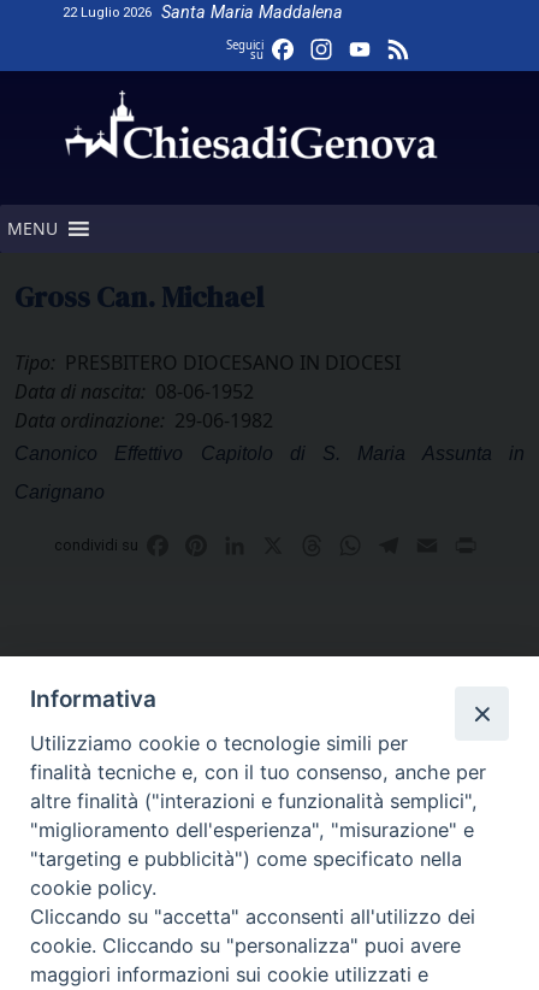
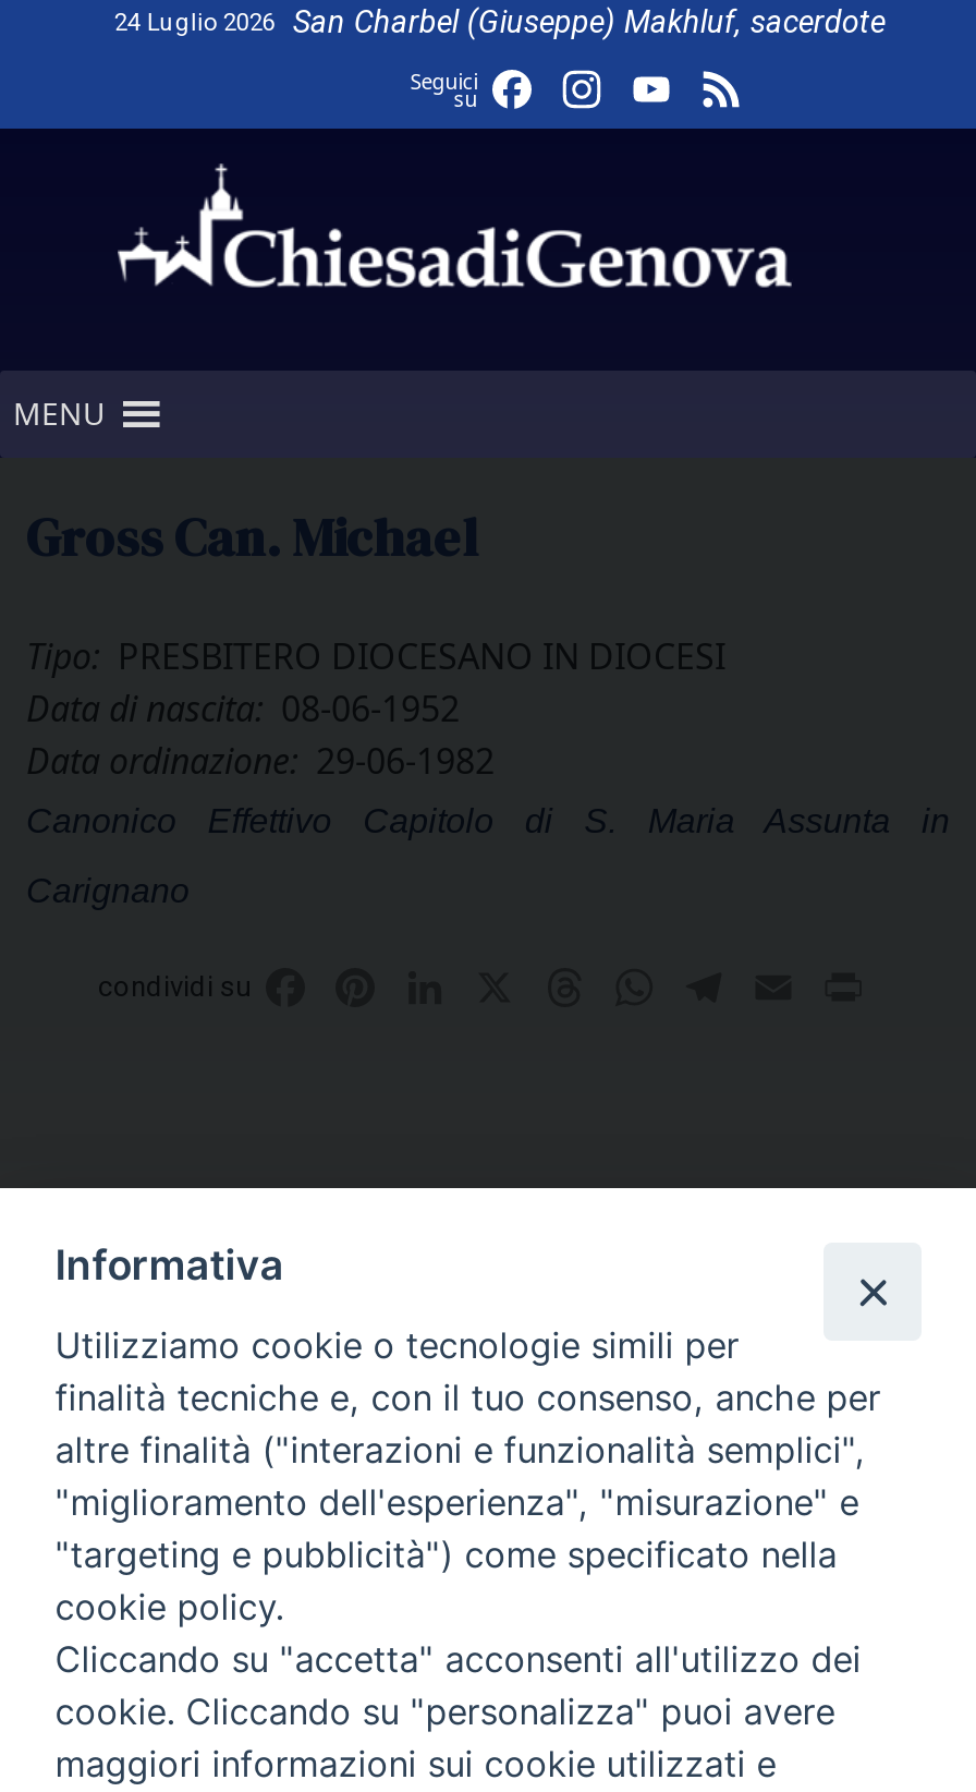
[63,2,343,23] 22 Luglio 2026 | Santa Maria Maddalena -> [114,4,885,41] 24 Luglio 2026 | San Charbel (Giuseppe) Makhluf, sacerdote

